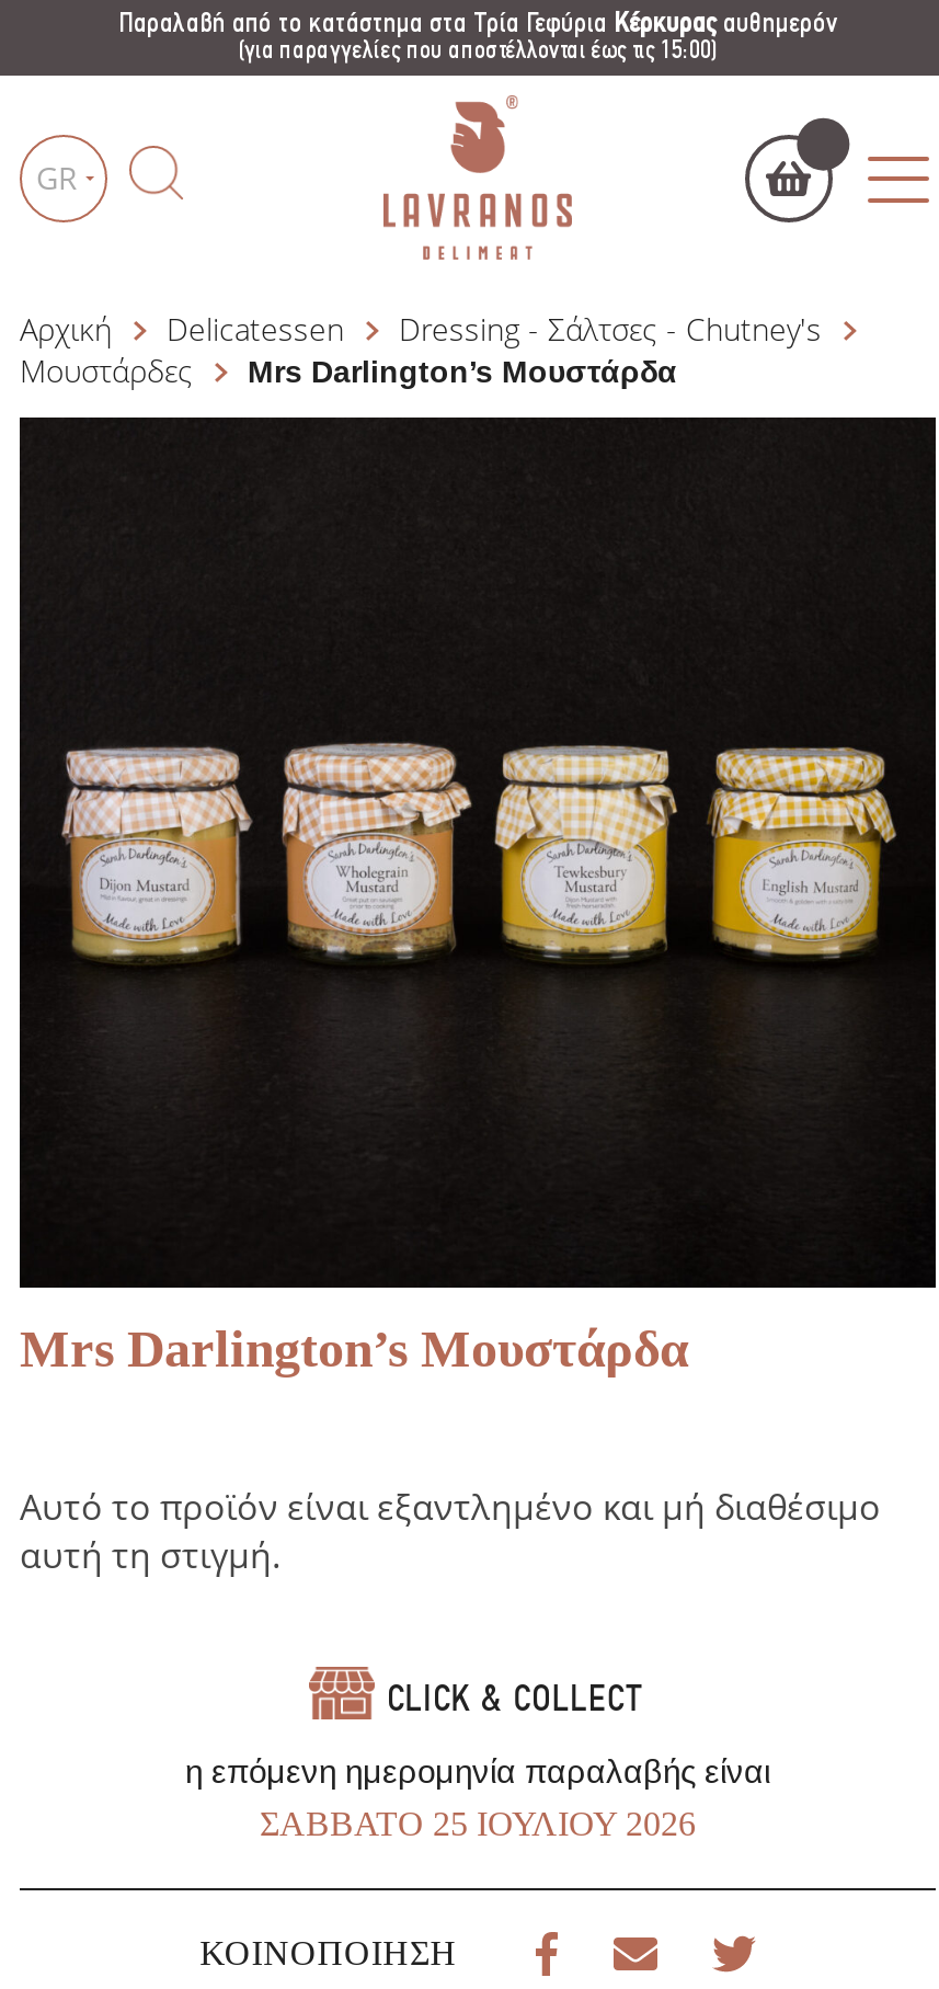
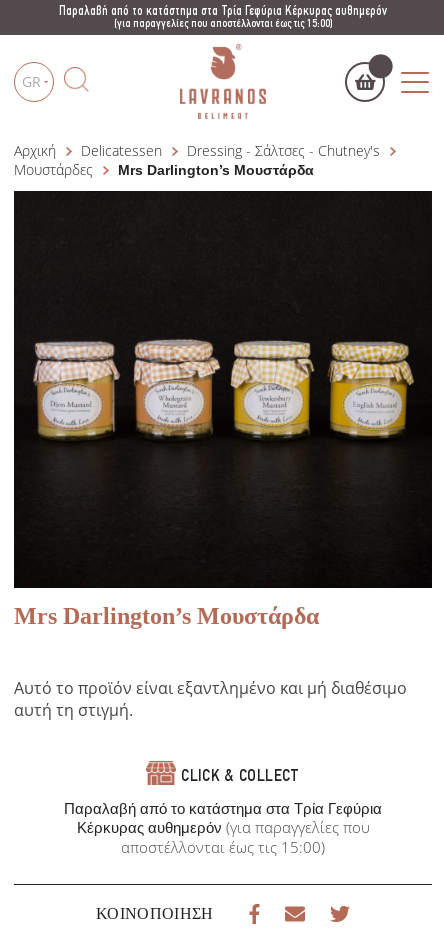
[185,1753,770,1843] η επόμενη ημερομηνία παραλαβής είναι | ΣΆΒΒΑΤΟ 25 ΙΟΥΛΊΟΥ 2026 -> [64,800,382,857] Παραλαβή από το κατάστημα στα Τρία Γεφύρια | Κέρκυρας αυθημερόν (για παραγγελίες που | αποστέλλονται έως τις 15:00)

